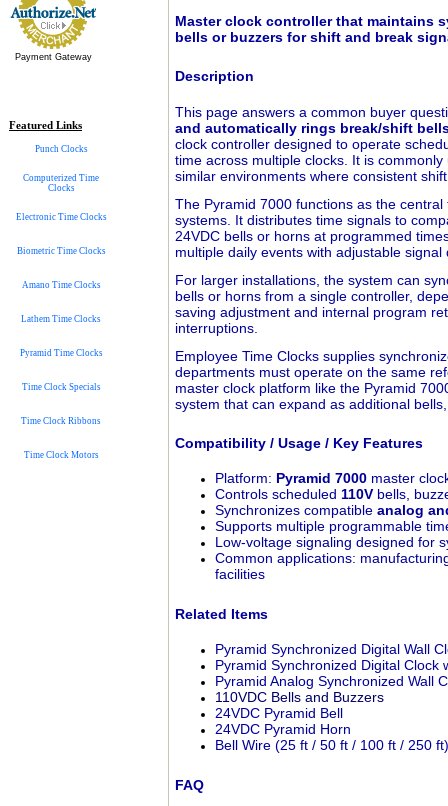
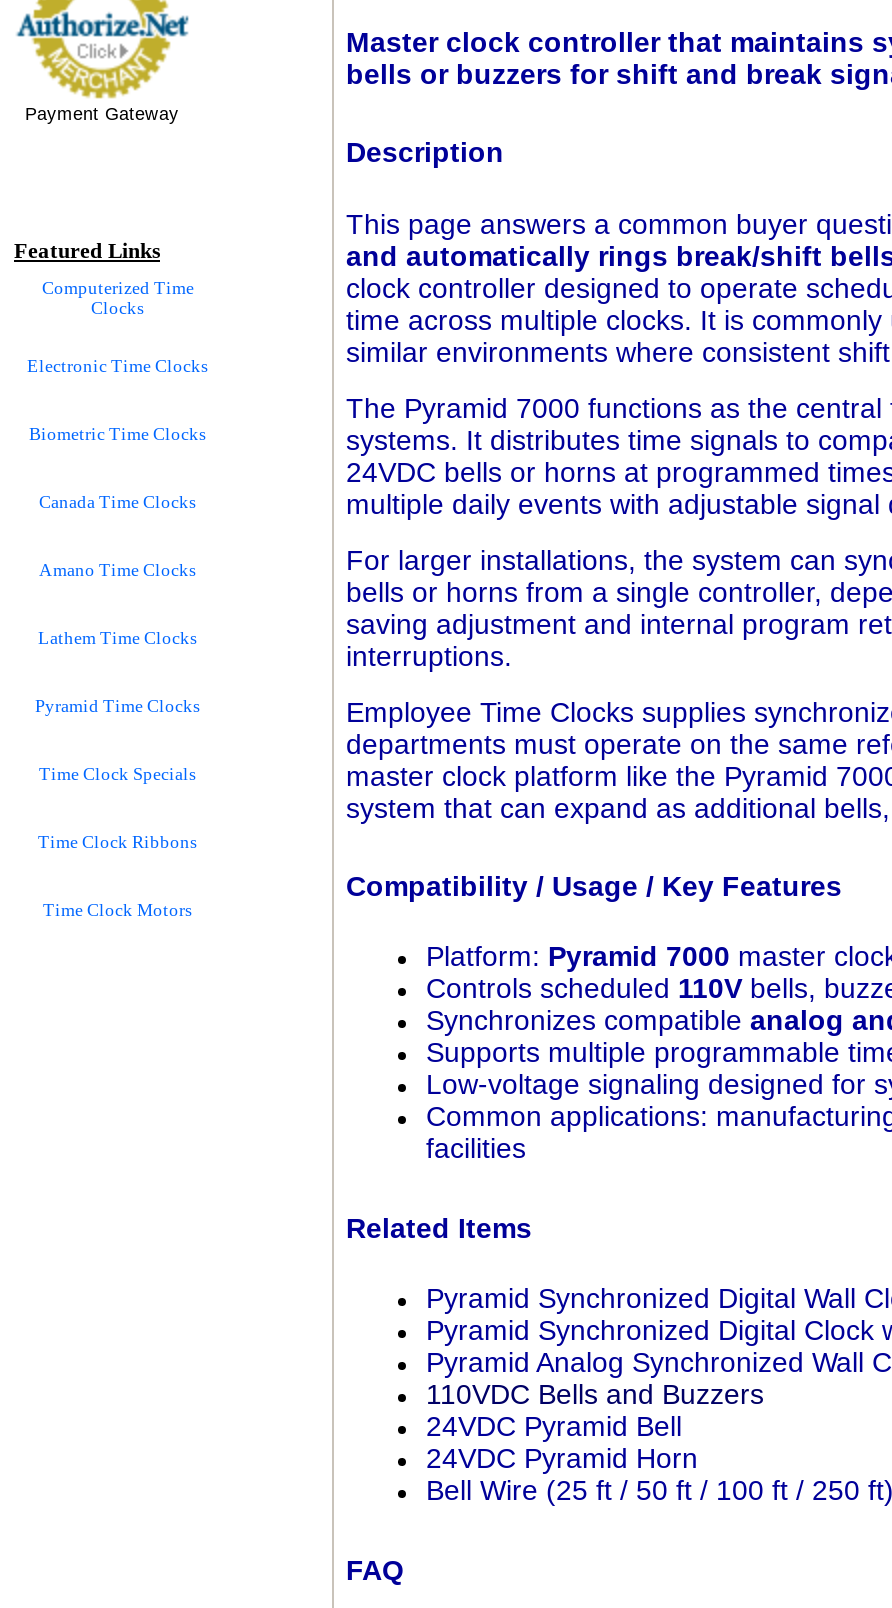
[34,144,87,154] Punch Clocks -> none
moved [15,173,106,256] -> [27,278,209,444]: Computerized Time | Clocks | Electronic Time Clocks | Biometric Time Clocks
none -> [39,492,197,512] Canada Time Clocks

